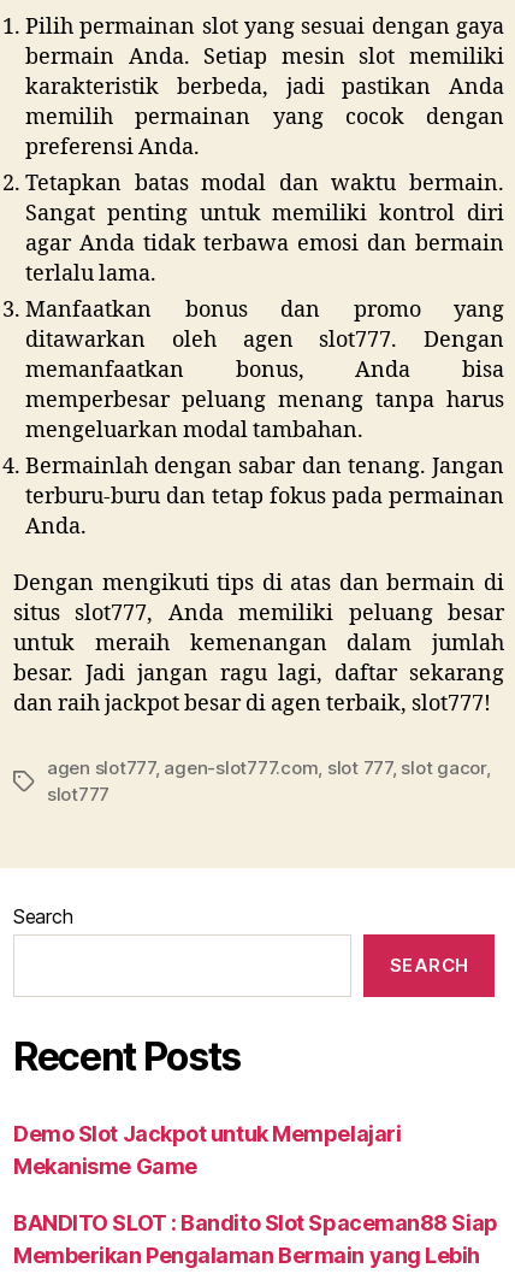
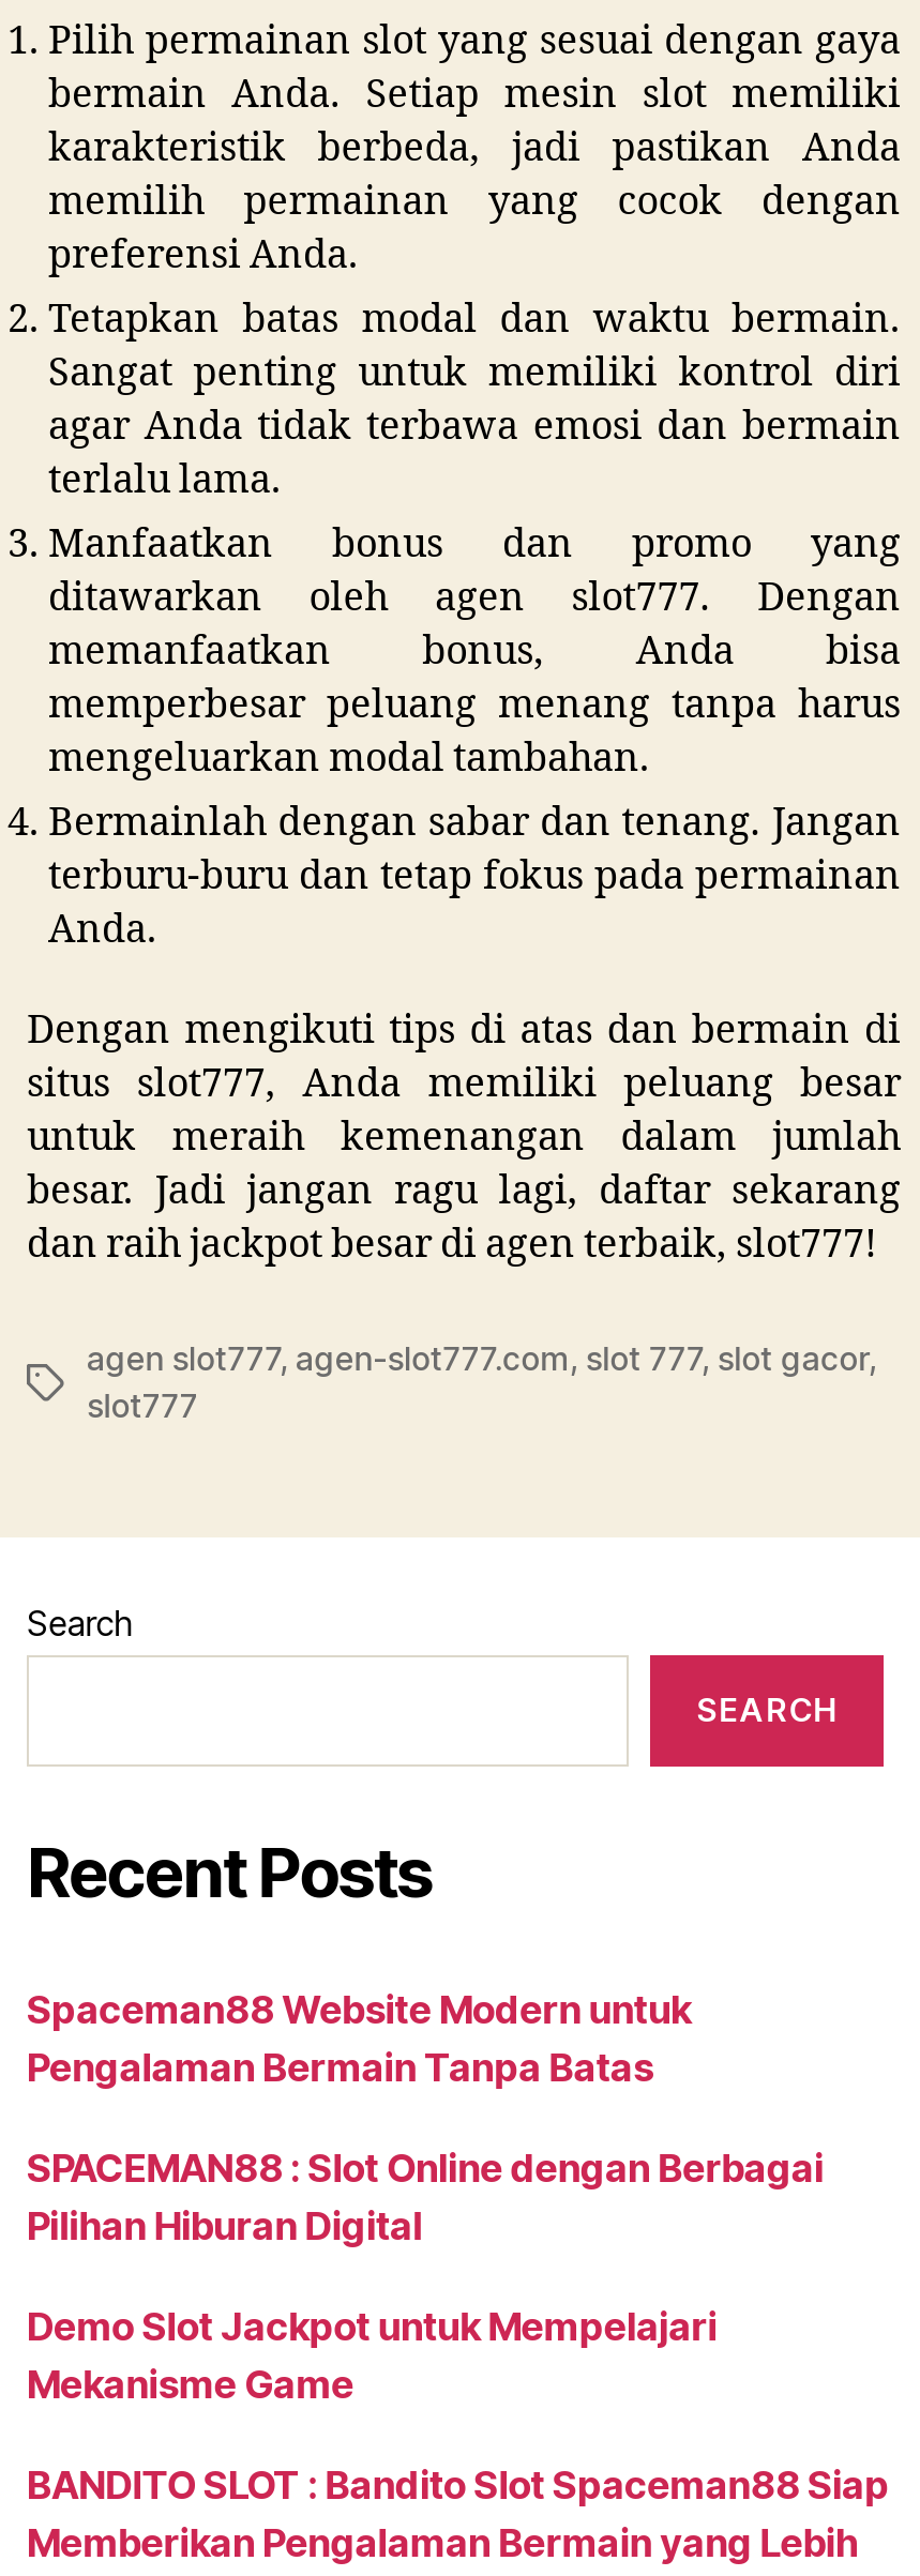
none -> [27,1987,824,2248] Spaceman88 Website Modern untuk | Pengalaman Bermain Tanpa Batas | SPACEMAN88 : Slot Online dengan Berbagai | Pilihan Hiburan Digital

